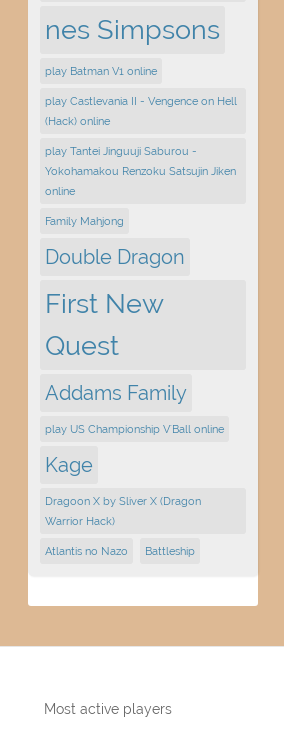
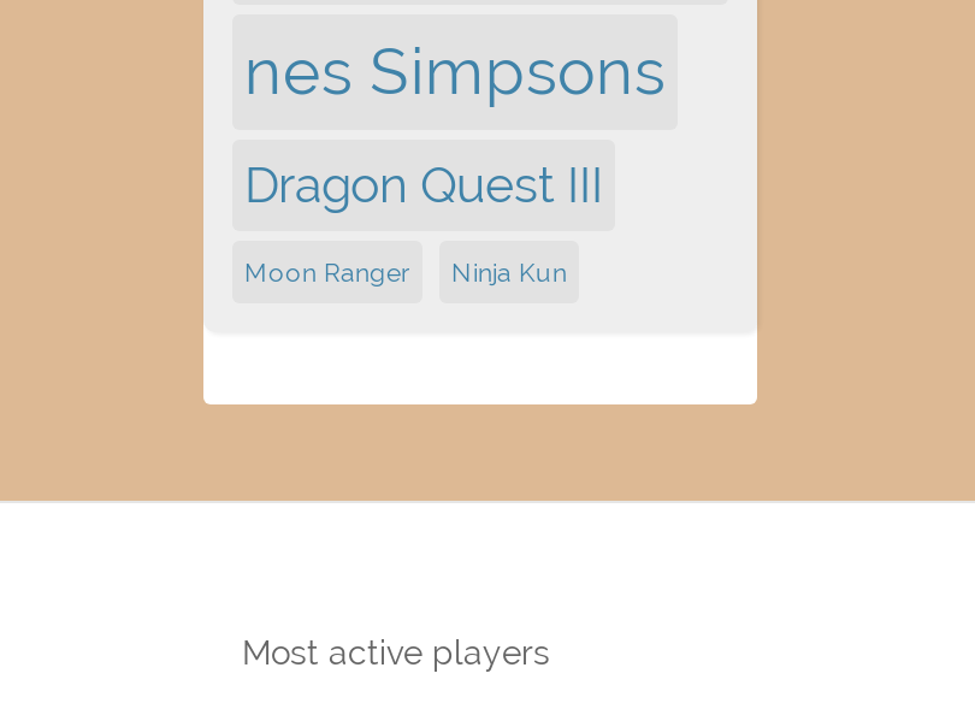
[45,65,237,557] play Batman V1 online | play Castlevania II - Vengence on Hell | (Hack) online | play Tantei Jinguuji Saburou - | Yokohamakou Renzoku Satsujin Jiken | online | Family Mahjong | Double Dragon | First New | Quest | Addams Family | play US Championship V'Ball online | Kage | Dragoon X by Sliver X (Dragon | Warrior Hack) | Atlantis no Nazo | Battleship -> [244,156,603,286] Dragon Quest III | Moon Ranger | Ninja Kun

